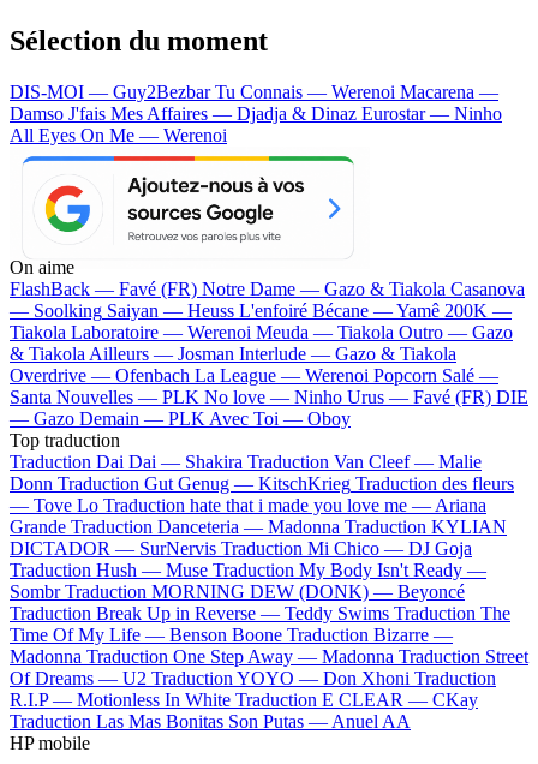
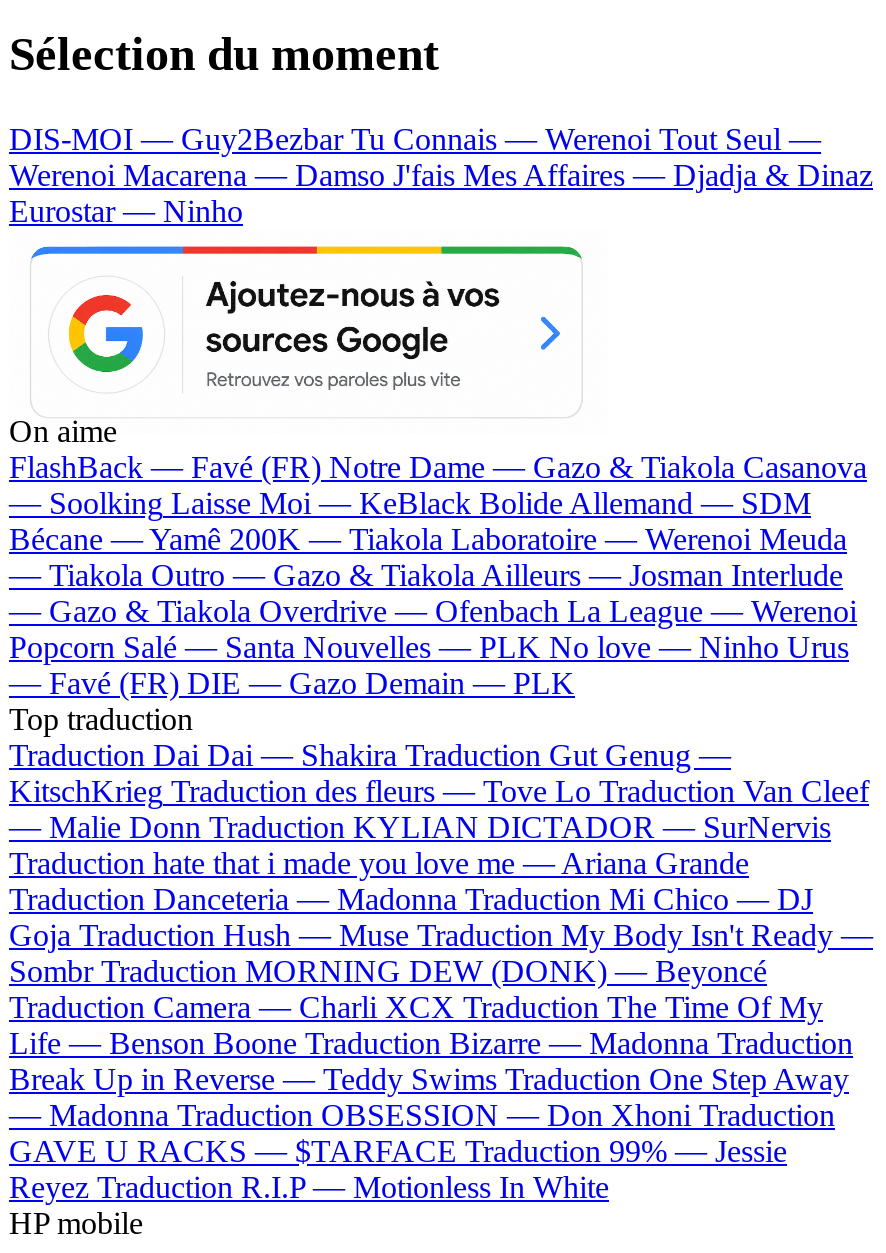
[10,81,502,145] DIS-MOI — Guy2Bezbar Tu Connais — Werenoi Macarena — | Damso J'fais Mes Affaires — Djadja & Dinaz Eurostar — Ninho | All Eyes On Me — Werenoi -> [9,121,873,227] DIS-MOI — Guy2Bezbar Tu Connais — Werenoi Tout Seul — | Werenoi Macarena — Damso J'fais Mes Affaires — Djadja & Dinaz | Eurostar — Ninho
[10,300,528,428] — Soolking Saiyan — Heuss L'enfoiré Bécane — Yamê 200K — | Tiakola Laboratoire — Werenoi Meuda — Tiakola Outro — Gazo | & Tiakola Ailleurs — Josman Interlude — Gazo & Tiakola | Overdrive — Ofenbach La League — Werenoi Popcorn Salé — | Santa Nouvelles — PLK No love — Ninho Urus — Favé (FR) DIE | — Gazo Demain — PLK Avec Toi — Oboy -> [9,485,857,699] — Soolking Laisse Moi — KeBlack Bolide Allemand — SDM | Bécane — Yamê 200K — Tiakola Laboratoire — Werenoi Meuda | — Tiakola Outro — Gazo & Tiakola Ailleurs — Josman Interlude | — Gazo & Tiakola Overdrive — Ofenbach La League — Werenoi | Popcorn Salé — Santa Nouvelles — PLK No love — Ninho Urus | —Favé (FR) DIE — Gazo Demain — PLK
[10,451,514,580] Traduction Dai Dai — Shakira Traduction Van Cleef — Malie | Donn Traduction Gut Genug — KitschKrieg Traduction des fleurs | — Tove Lo Traduction hate that i made you love me — Ariana | Grande Traduction Danceteria — Madonna Traduction KYLIAN | DICTADOR — SurNervis Traduction Mi Chico — DJ Goja | Traduction Hush — Muse Traduction My Body Isn't Ready — -> [9,737,873,951] Traduction Dai Dai — Shakira Traduction Gut Genug — | KitschKrieg Traduction des fleurs — Tove Lo Traduction Van Cleef | — Malie Donn Traduction KYLIAN DICTADOR — SurNervis | Traduction hate that i made you love me — Ariana Grande | Traduction Danceteria — Madonna Traduction Mi Chico — DJ | Goja Traduction Hush — Muse Traduction My Body Isn't Ready —
[10,602,528,731] Traduction Break Up in Reverse — Teddy Swims Traduction The | Time Of My Life — Benson Boone Traduction Bizarre — | Madonna Traduction One Step Away — Madonna Traduction Street | Of Dreams — U2 Traduction YOYO — Don Xhoni Traduction | R.I.P — Motionless In White Traduction E CLEAR — CKay | Traduction Las Mas Bonitas Son Putas — Anuel AA -> [9,989,853,1203] Traduction Camera — Charli XCX Traduction The Time Of My | Life — Benson Boone Traduction Bizarre — Madonna Traduction | Break Up in Reverse — Teddy Swims Traduction One Step Away | — Madonna Traduction OBSESSION — Don Xhoni Traduction | GAVE U RACKS — $TARFACE Traduction 99% — Jessie | Reyez Traduction R.I.P — Motionless In White

